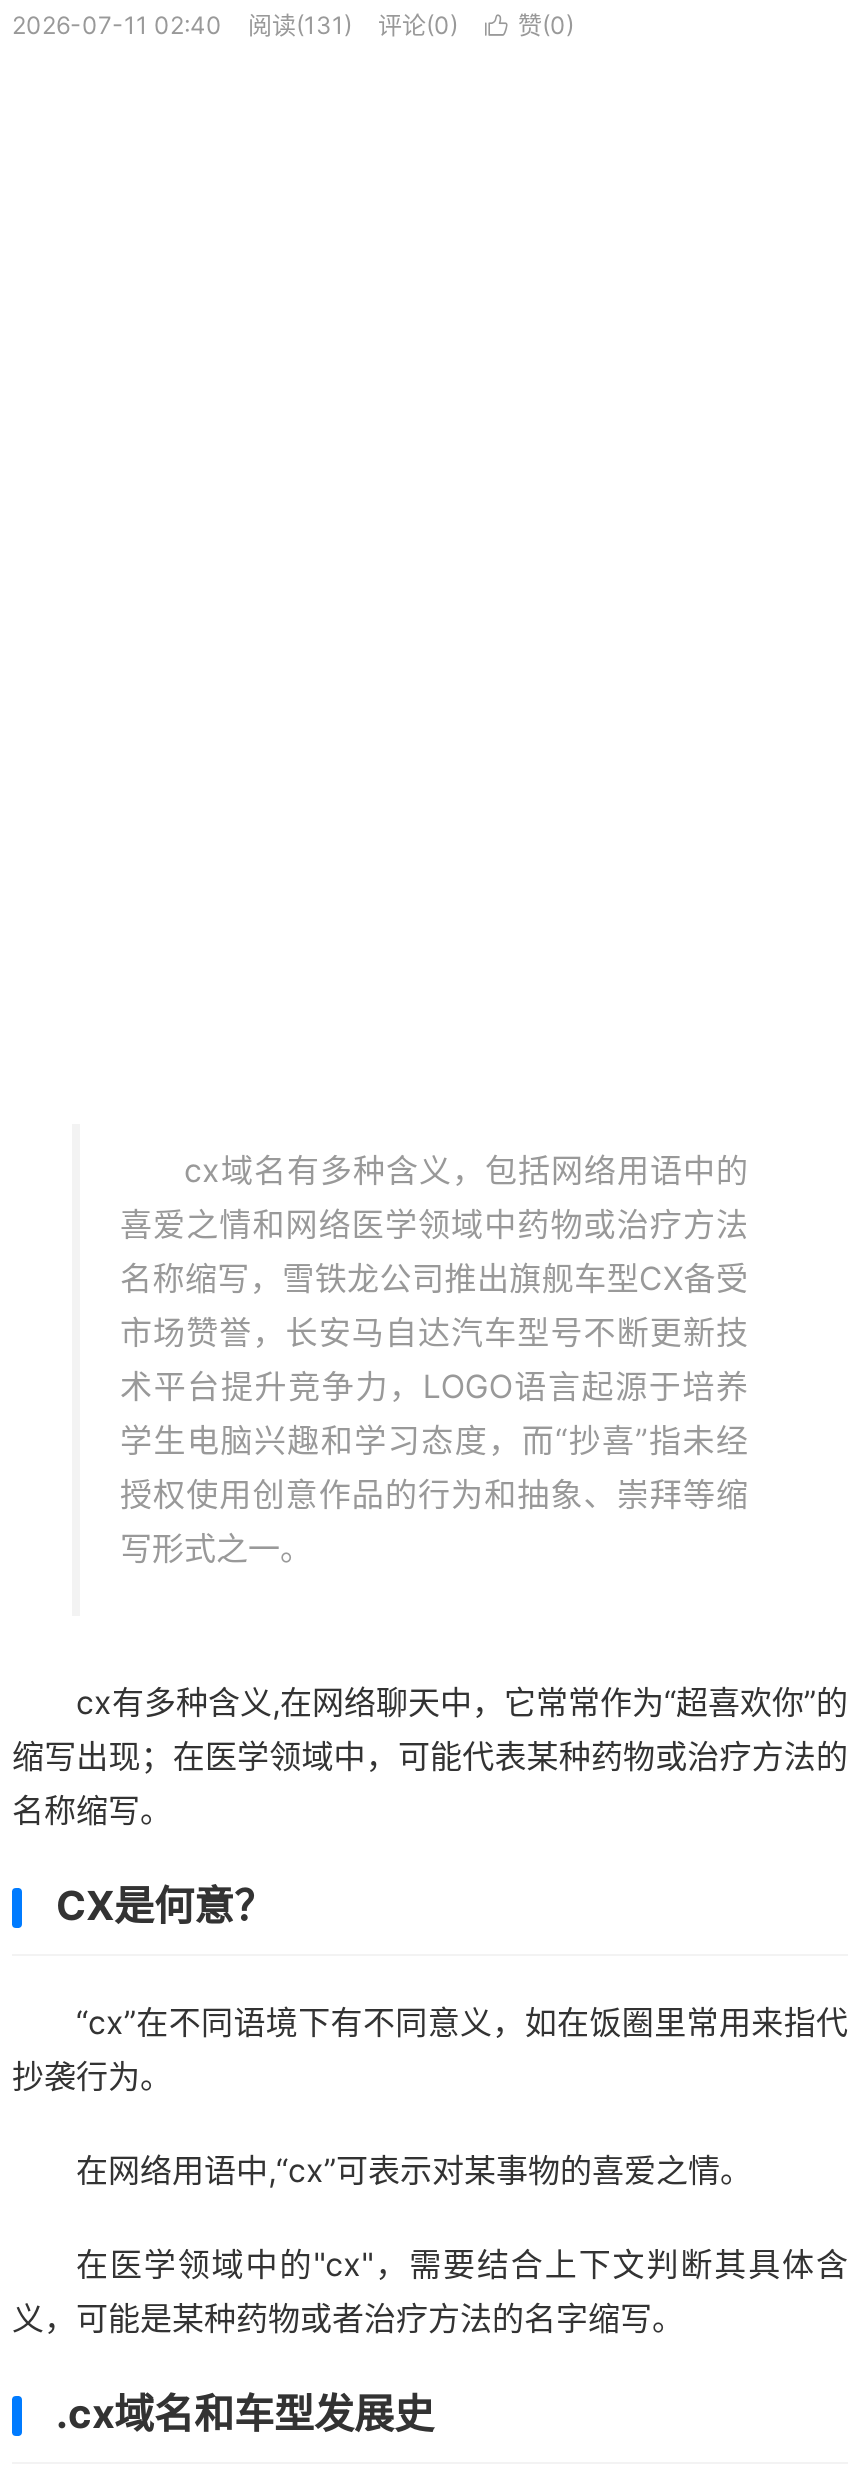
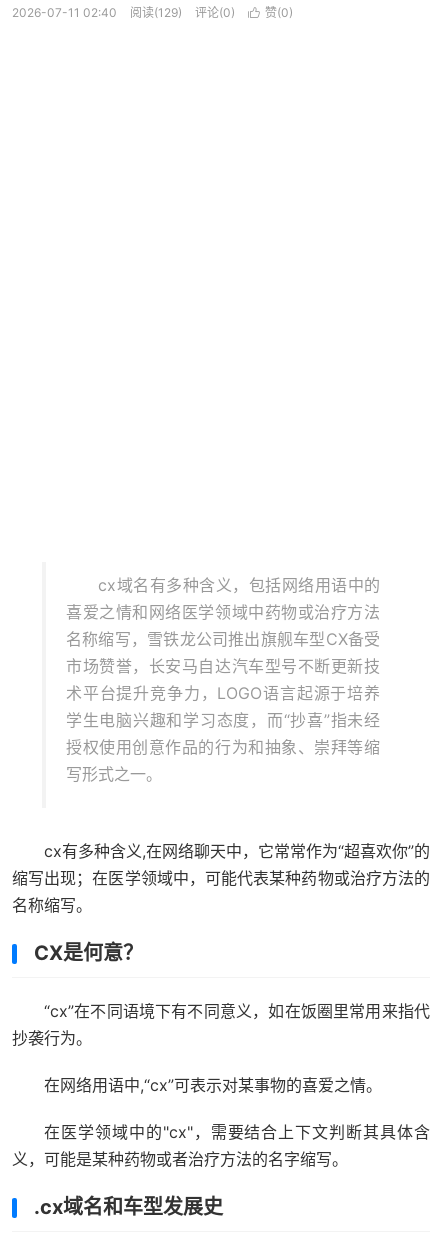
[248,10,352,40] 阅读(131) -> [130,5,182,20] 阅读(129)

